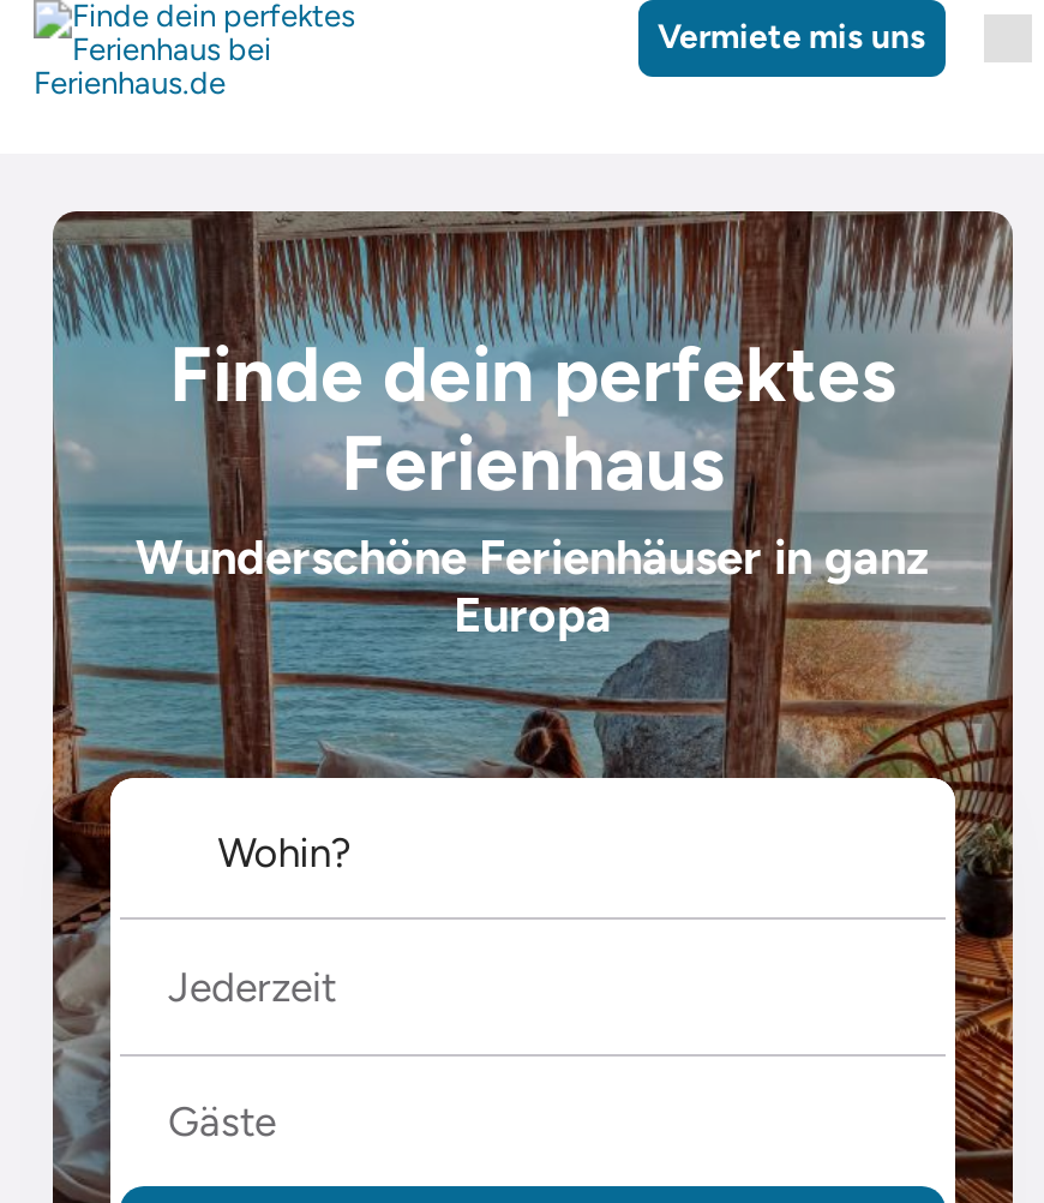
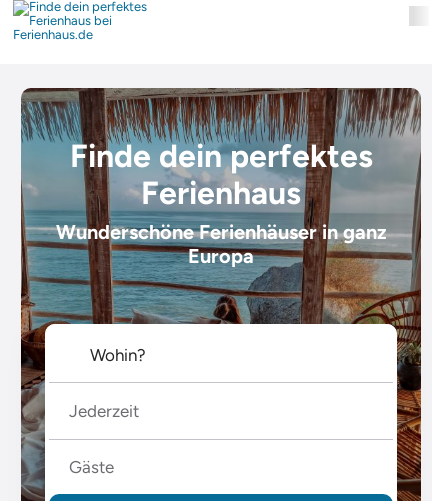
[658,17,926,58] Vermiete mis uns -> none

